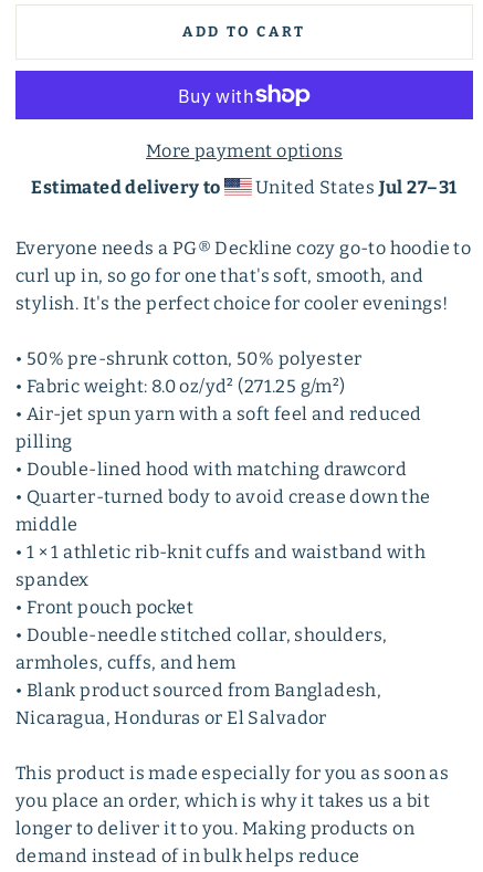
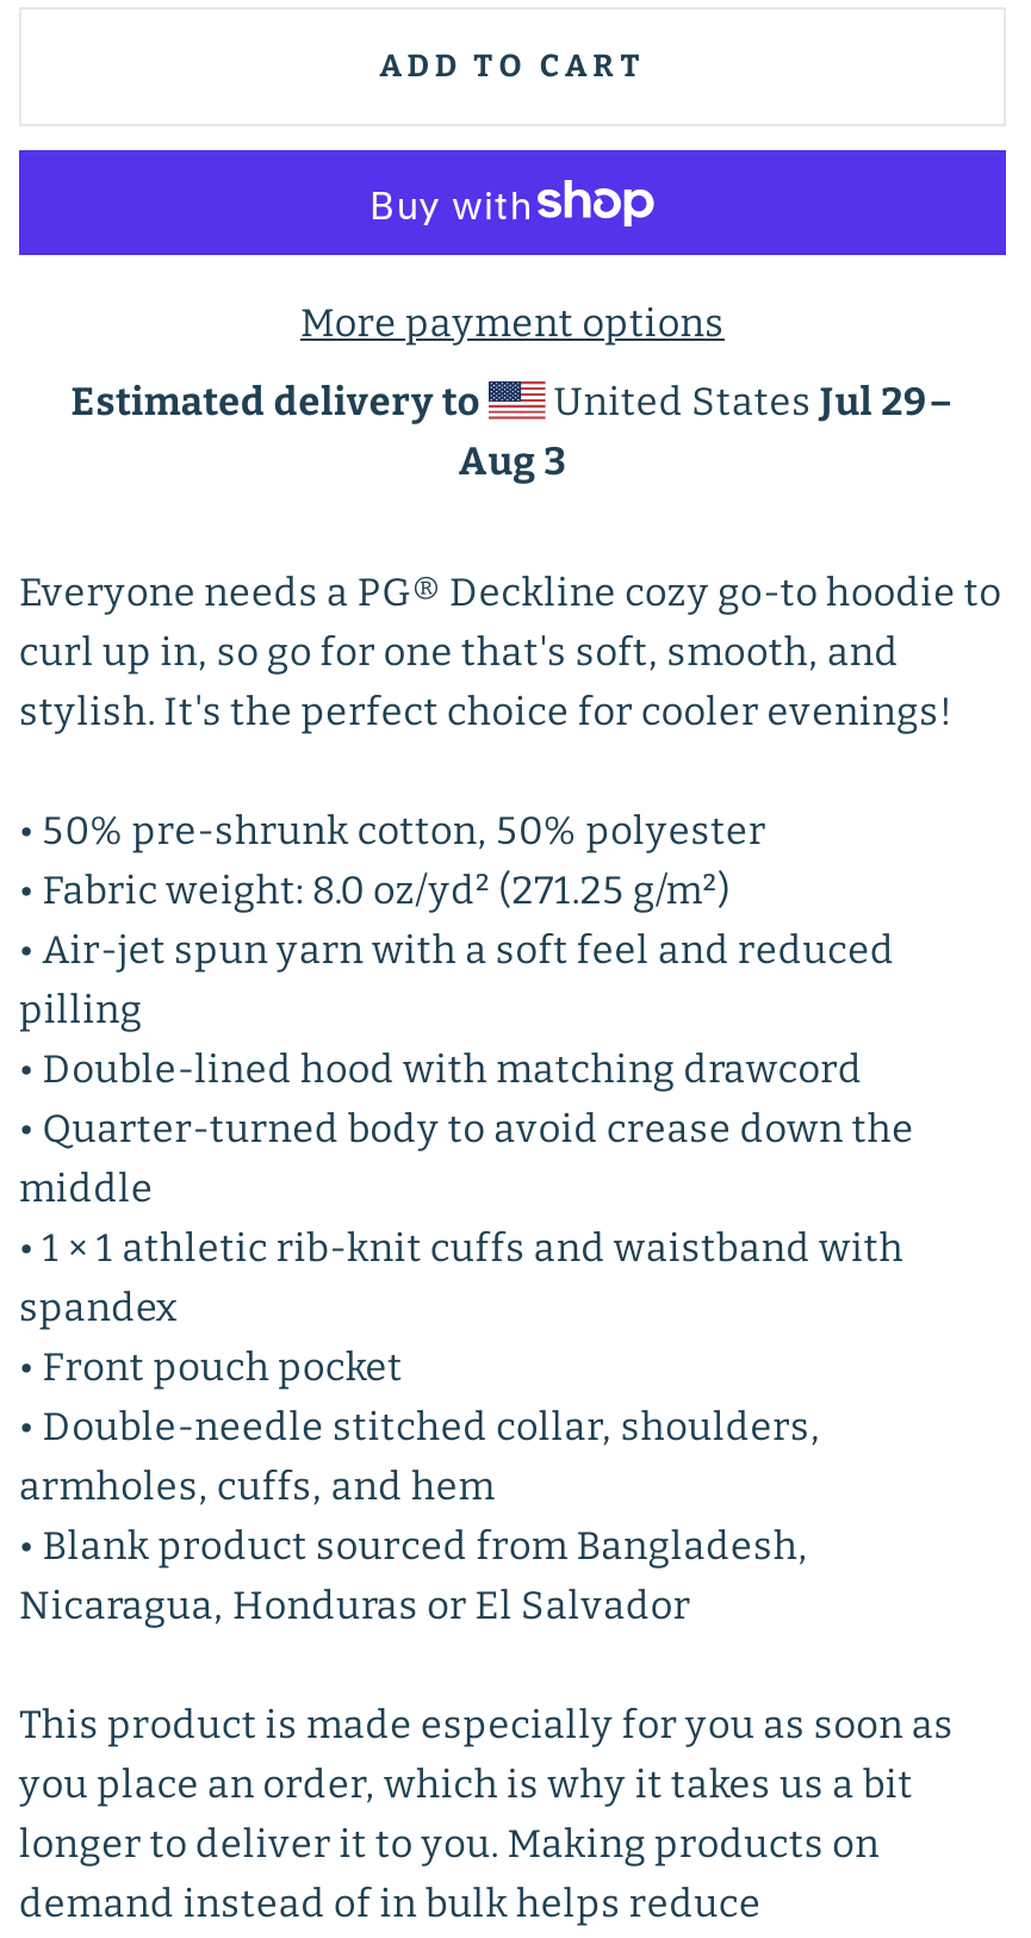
[251,177,457,198] United States Jul 27–31 -> [459,379,954,484] United States Jul 29– | Aug 3

